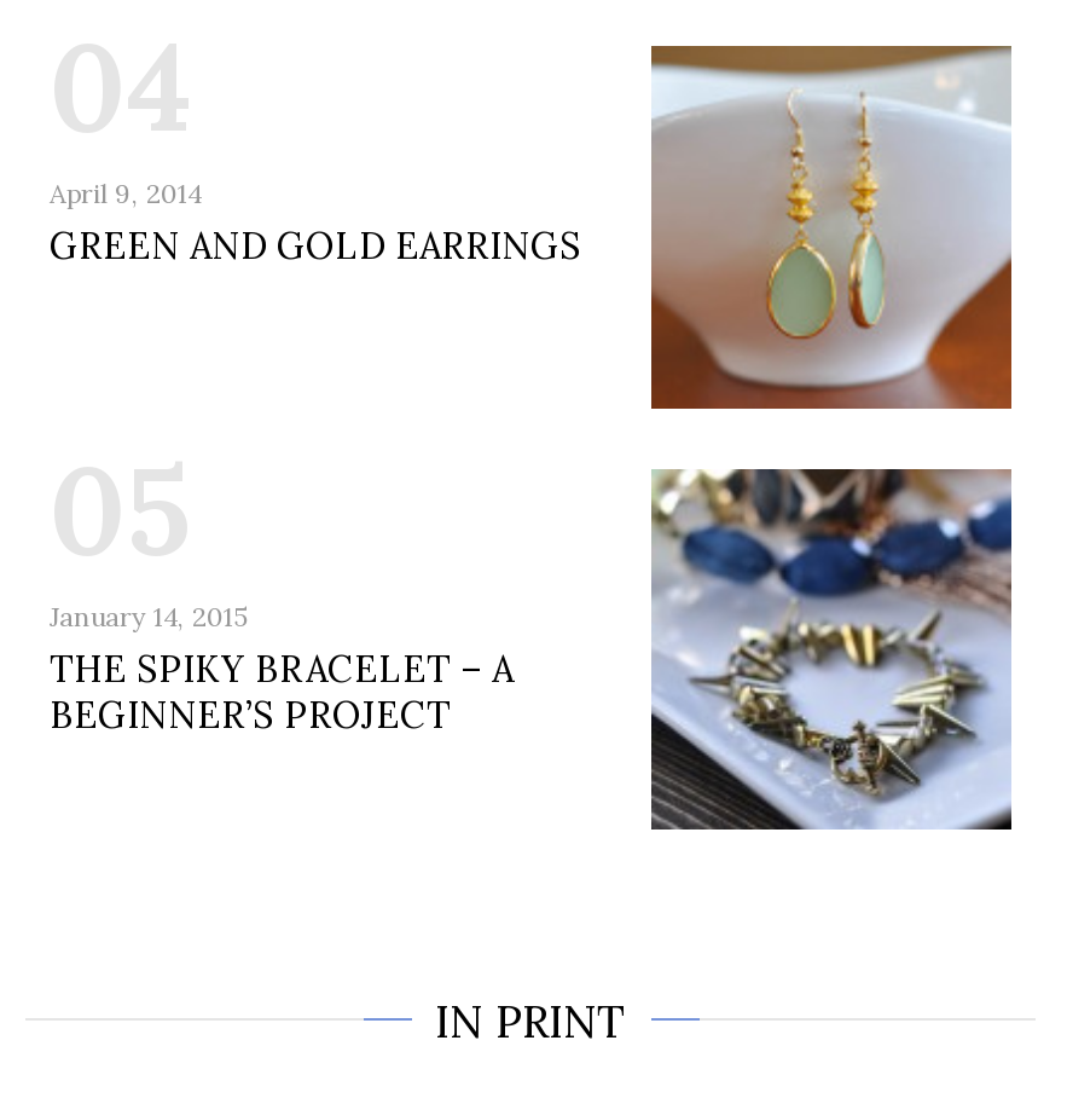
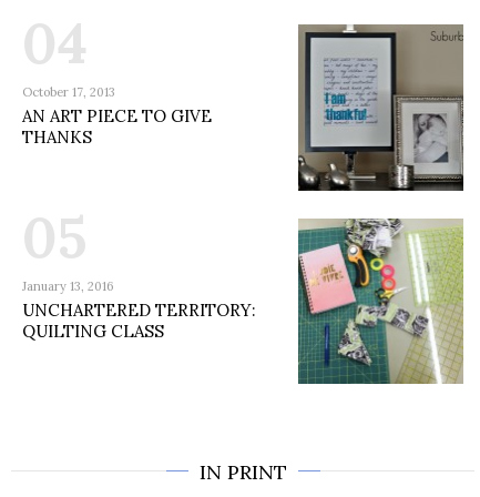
[649,46,1014,411] [image] -> [297,24,464,192] [image]
[50,177,581,269] April 9, 2014 | GREEN AND GOLD EARRINGS -> [22,85,212,148] October 17, 2013 | AN ART PIECE TO GIVE | THANKS
[651,467,1014,830] [image] -> [297,219,464,385] [image]
[50,599,514,736] January 14, 2015 | THE SPIKY BRACELET – A | BEGINNER’S PROJECT -> [22,278,256,341] January 13, 2016 | UNCHARTERED TERRITORY: | QUILTING CLASS

